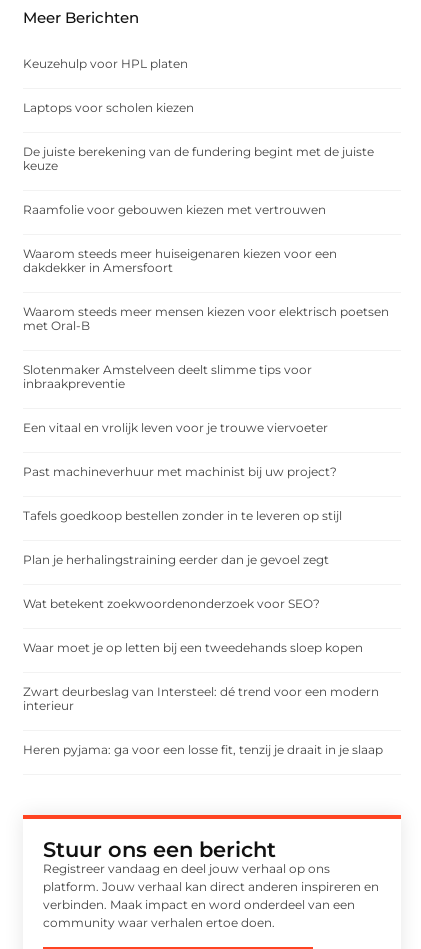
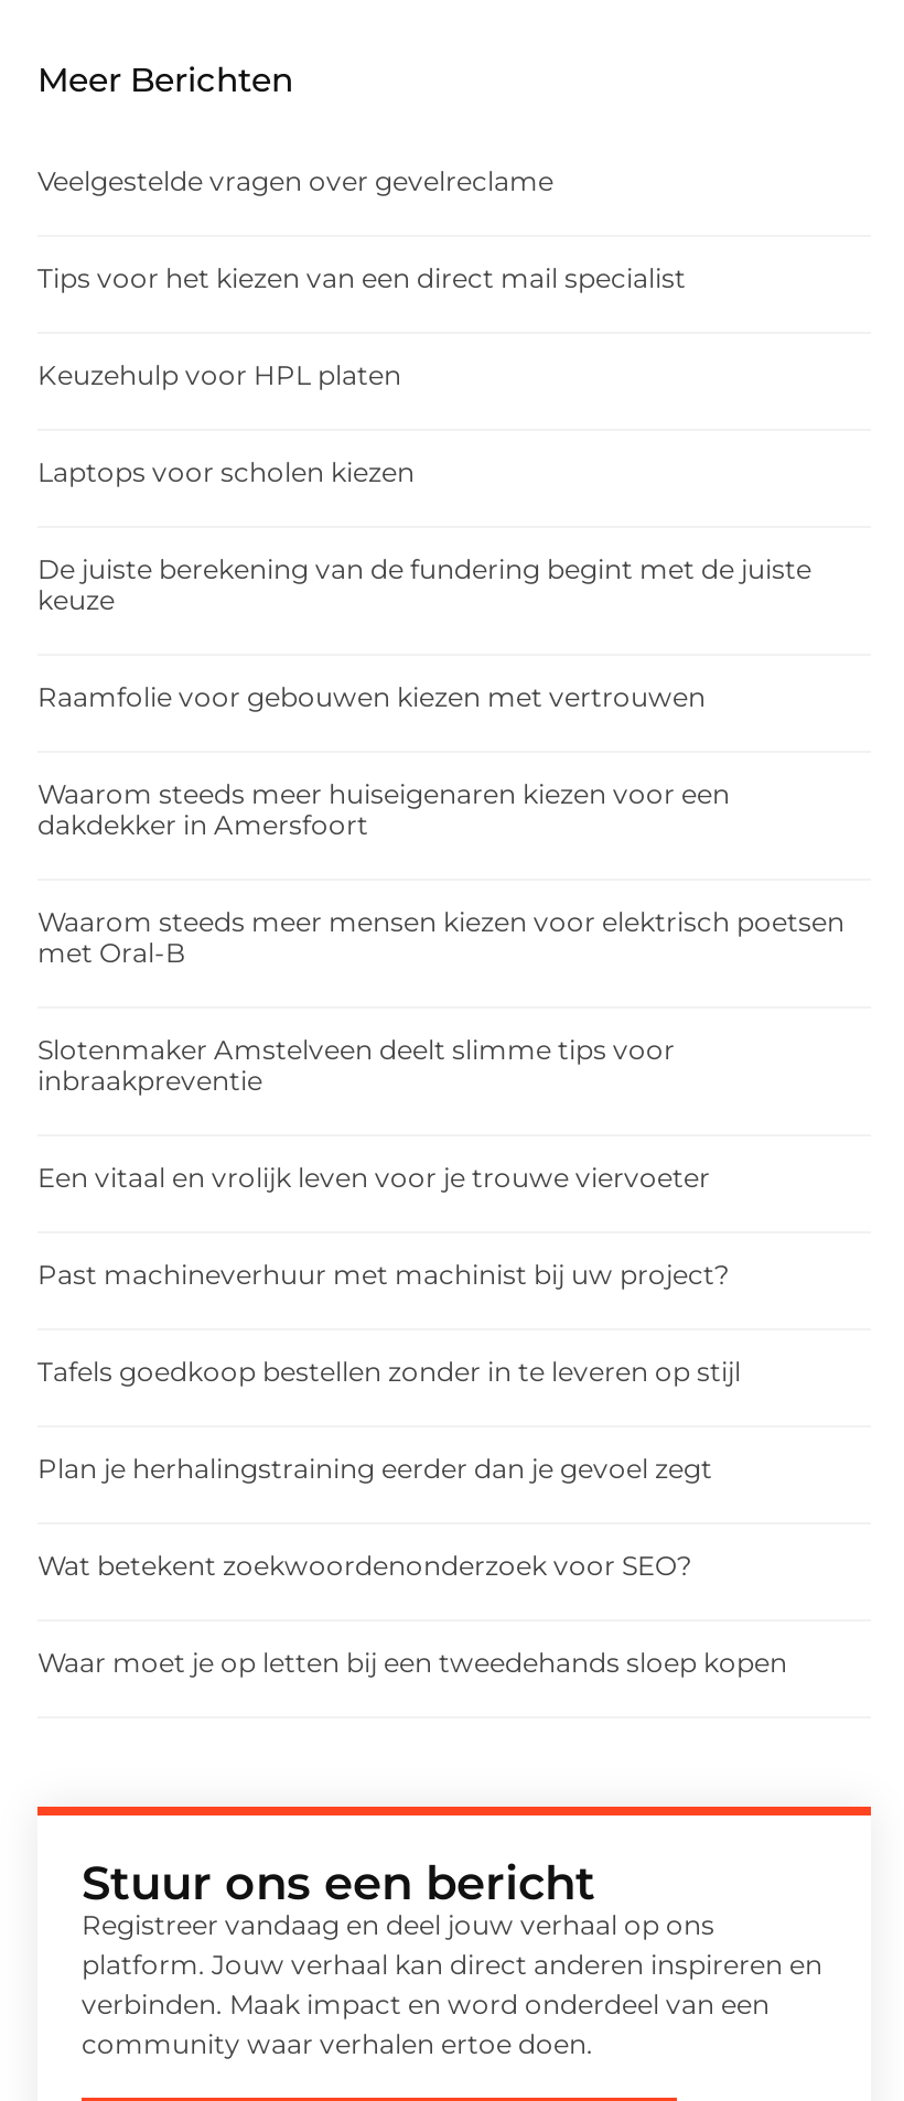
none -> [37,165,686,295] Veelgestelde vragen over gevelreclame | Tips voor het kiezen van een direct mail specialist
moved [23,56,389,655] -> [37,359,844,1680]: Keuzehulp voor HPL platen | Laptops voor scholen kiezen | De juiste berekening van de fundering begint met de juiste | ... | Wat betekent zoekwoordenonderzoek voor SEO? | Waar moet je op letten bij een tweedehands sloep kopen
[23,684,383,757] Zwart deurbeslag van Intersteel: dé trend voor een modern | interieur | Heren pyjama: ga voor een losse fit, tenzij je draait in je slaap -> none

